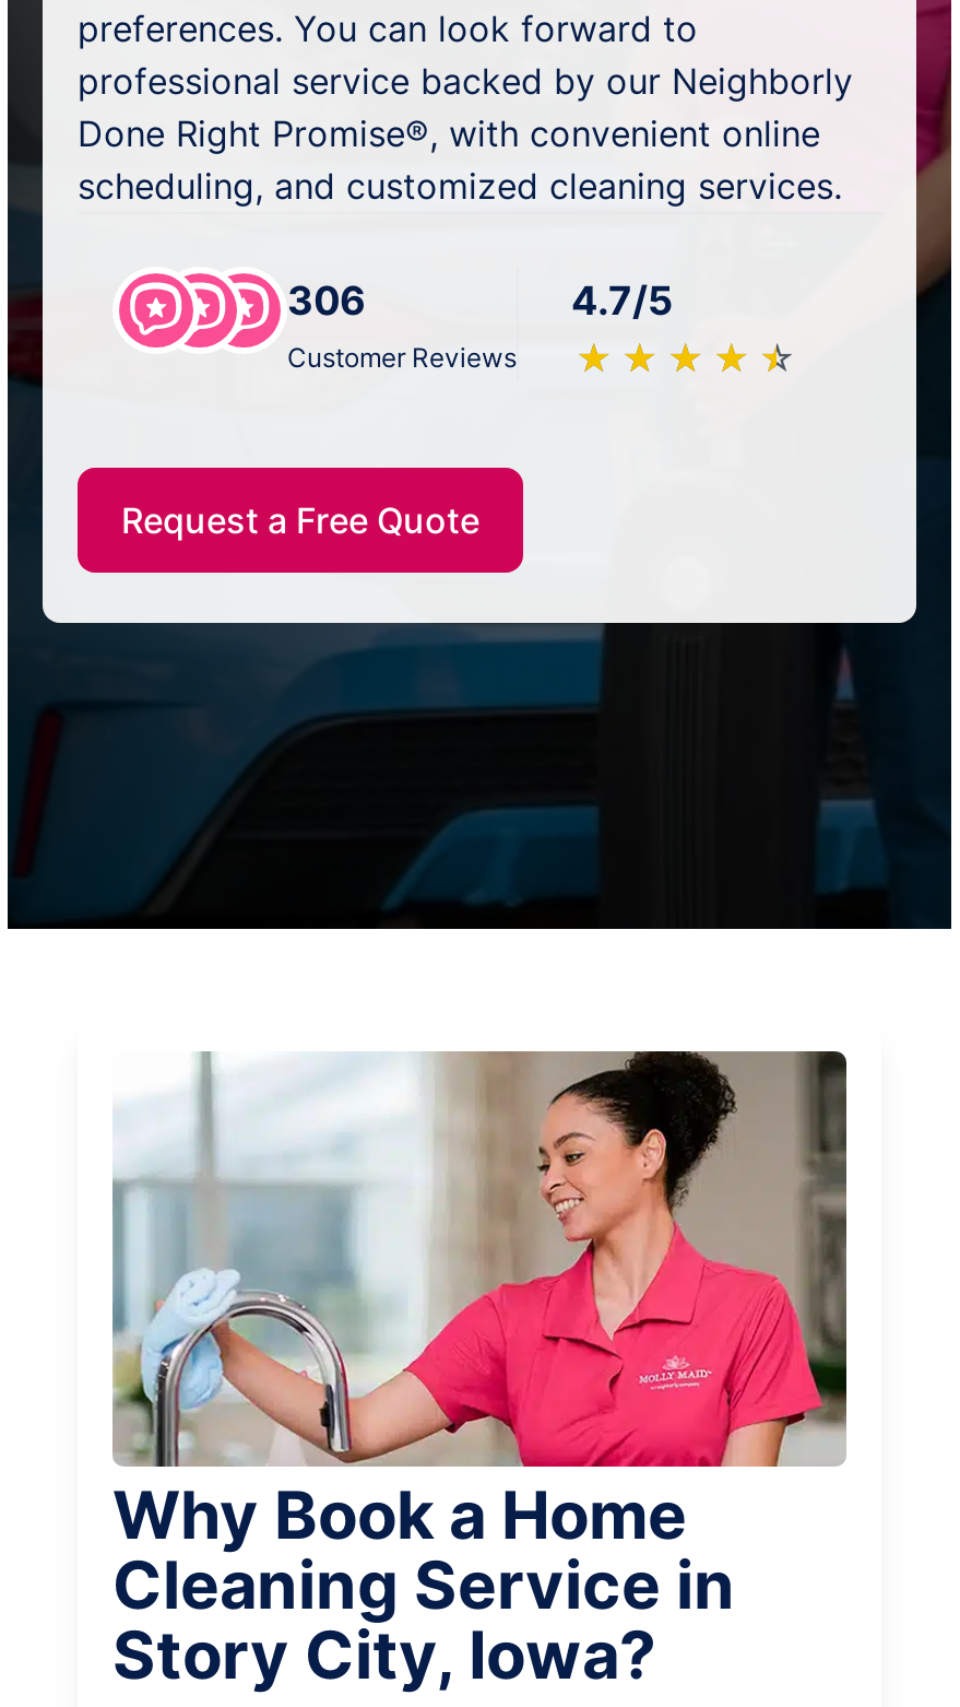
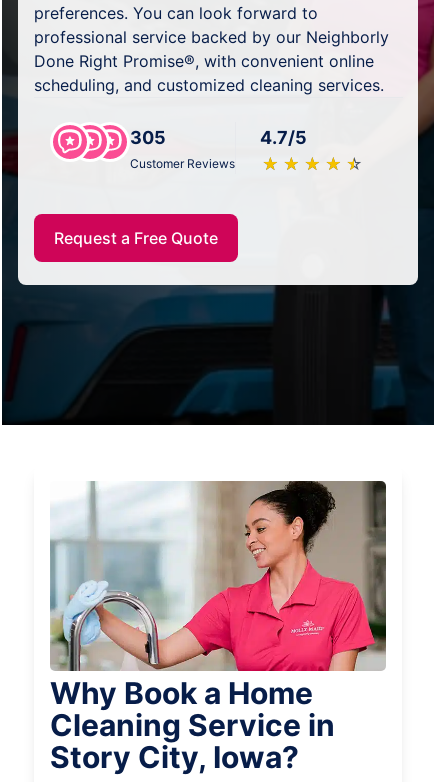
[287,278,366,323] 306 -> [130,127,166,148] 305

